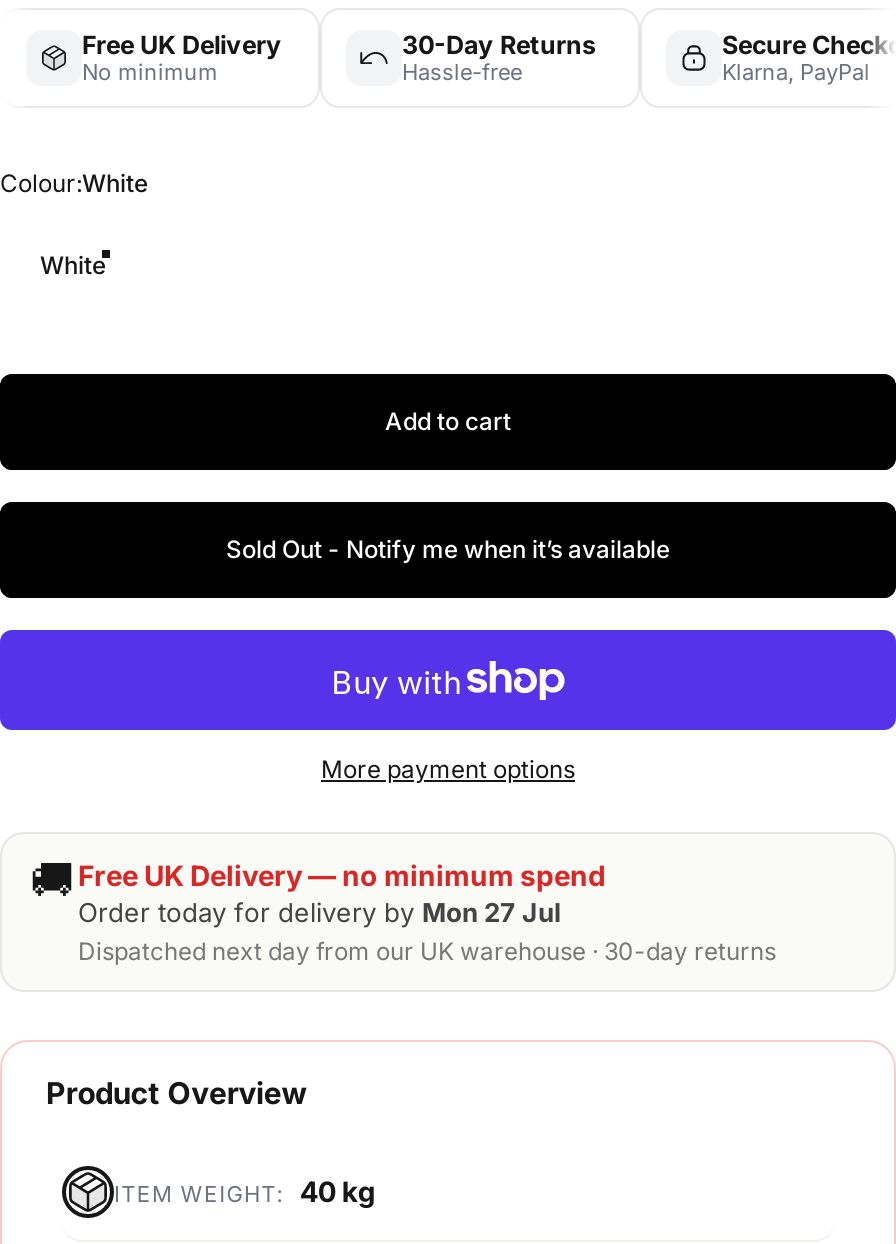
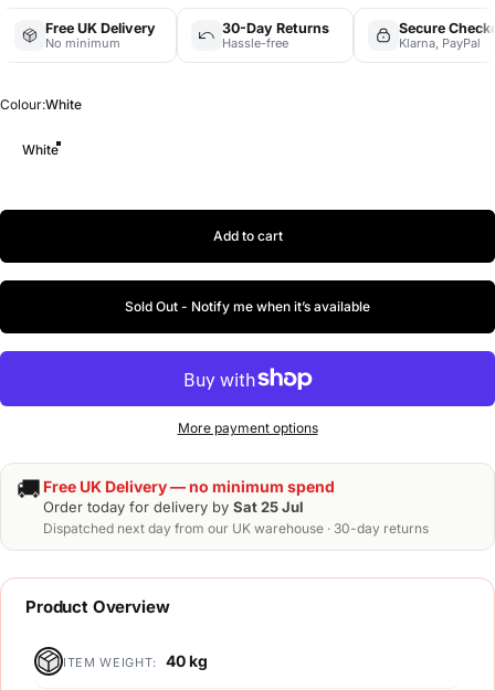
[78,896,562,928] Order today for delivery by Mon 27 Jul -> [43,498,304,516] Order today for delivery by Sat 25 Jul

